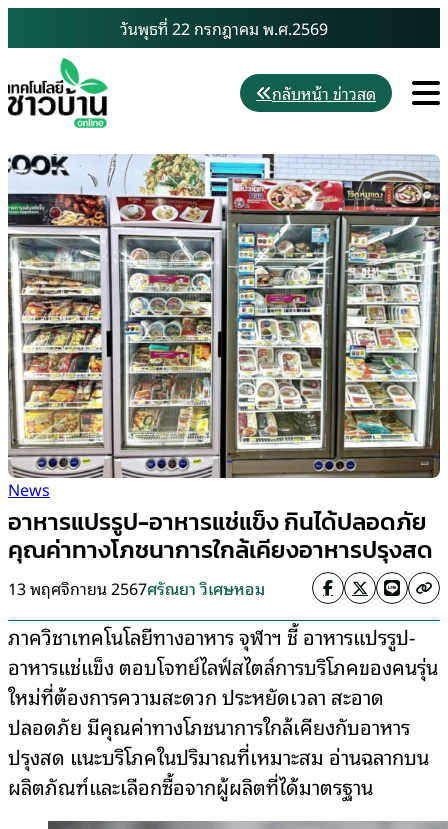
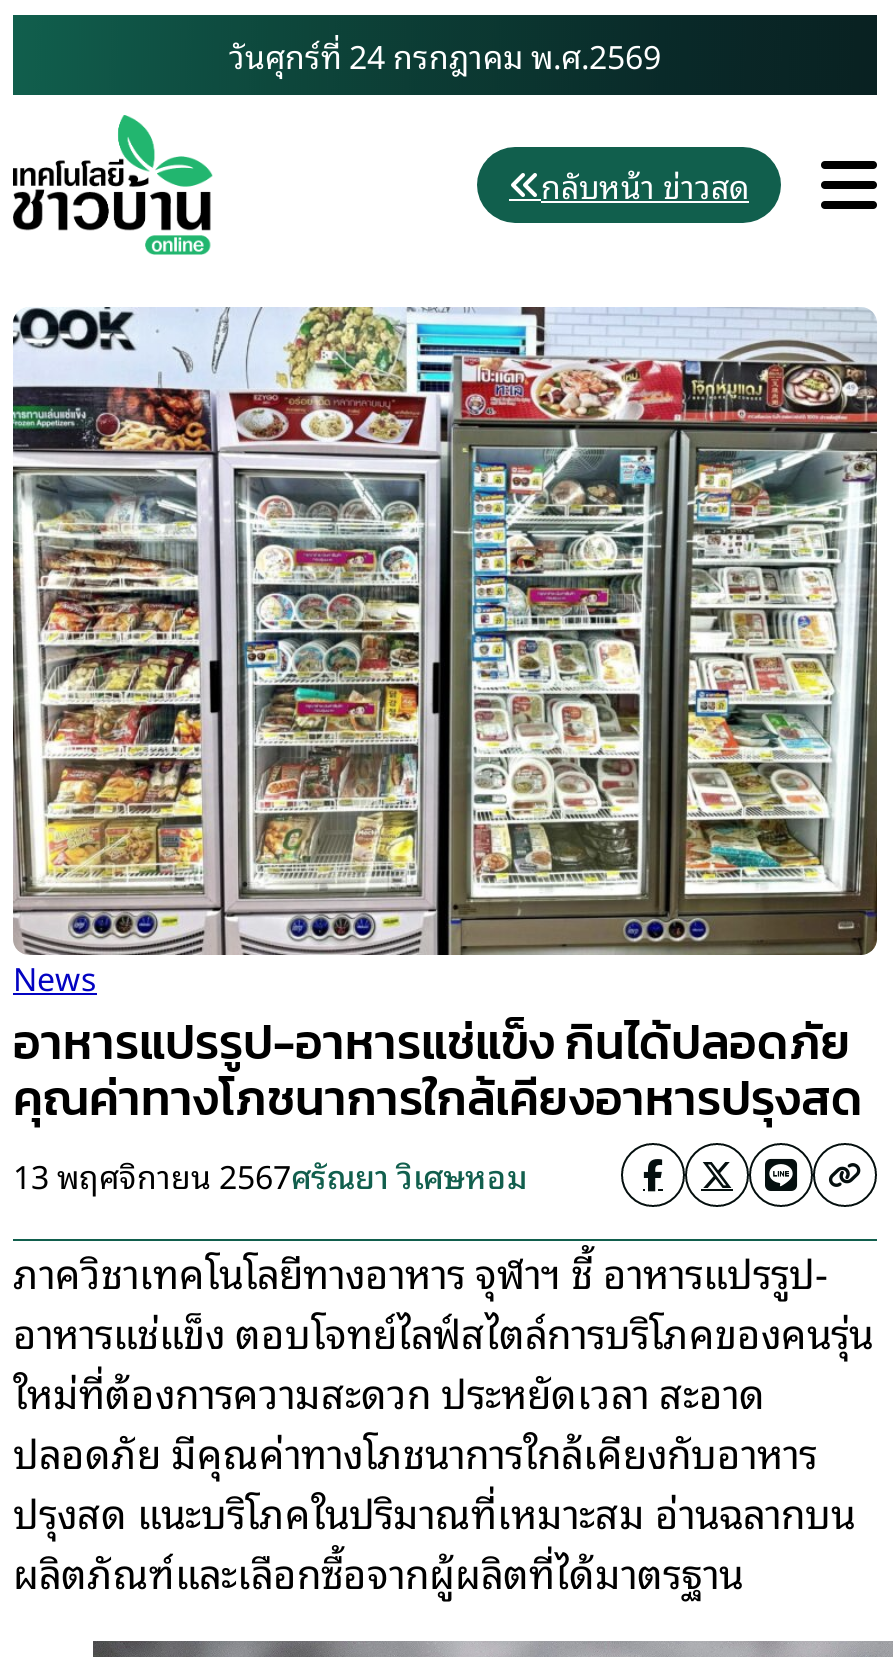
[120,15,328,41] วันพุธที่ 22 กรกฎาคม พ.ศ.2569 -> [229,29,661,81] วันศุกร์ที่ 24 กรกฎาคม พ.ศ.2569

